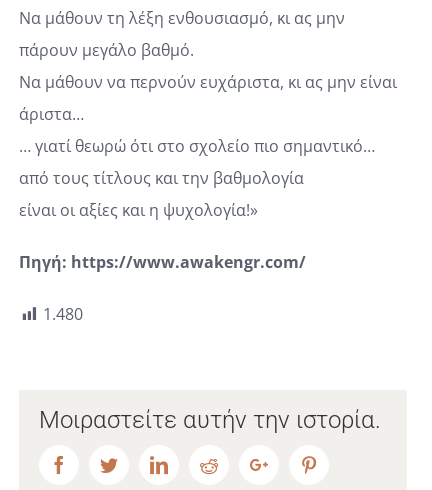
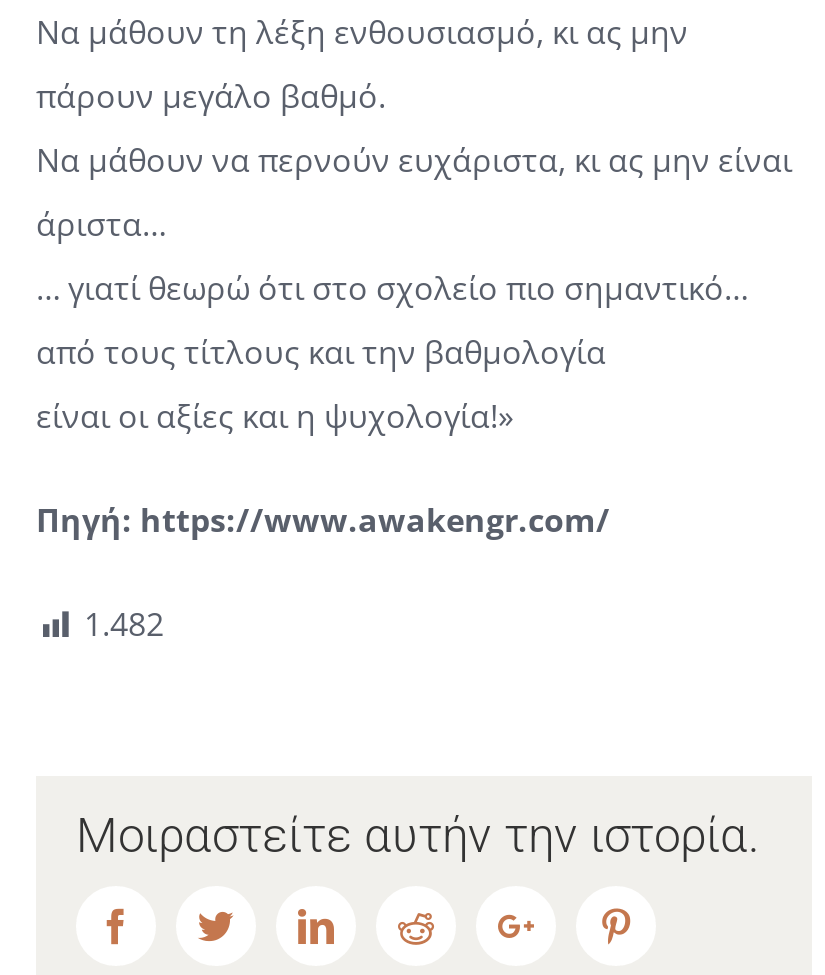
[43,303,83,325] 1.480 -> [84,602,164,646] 1.482

